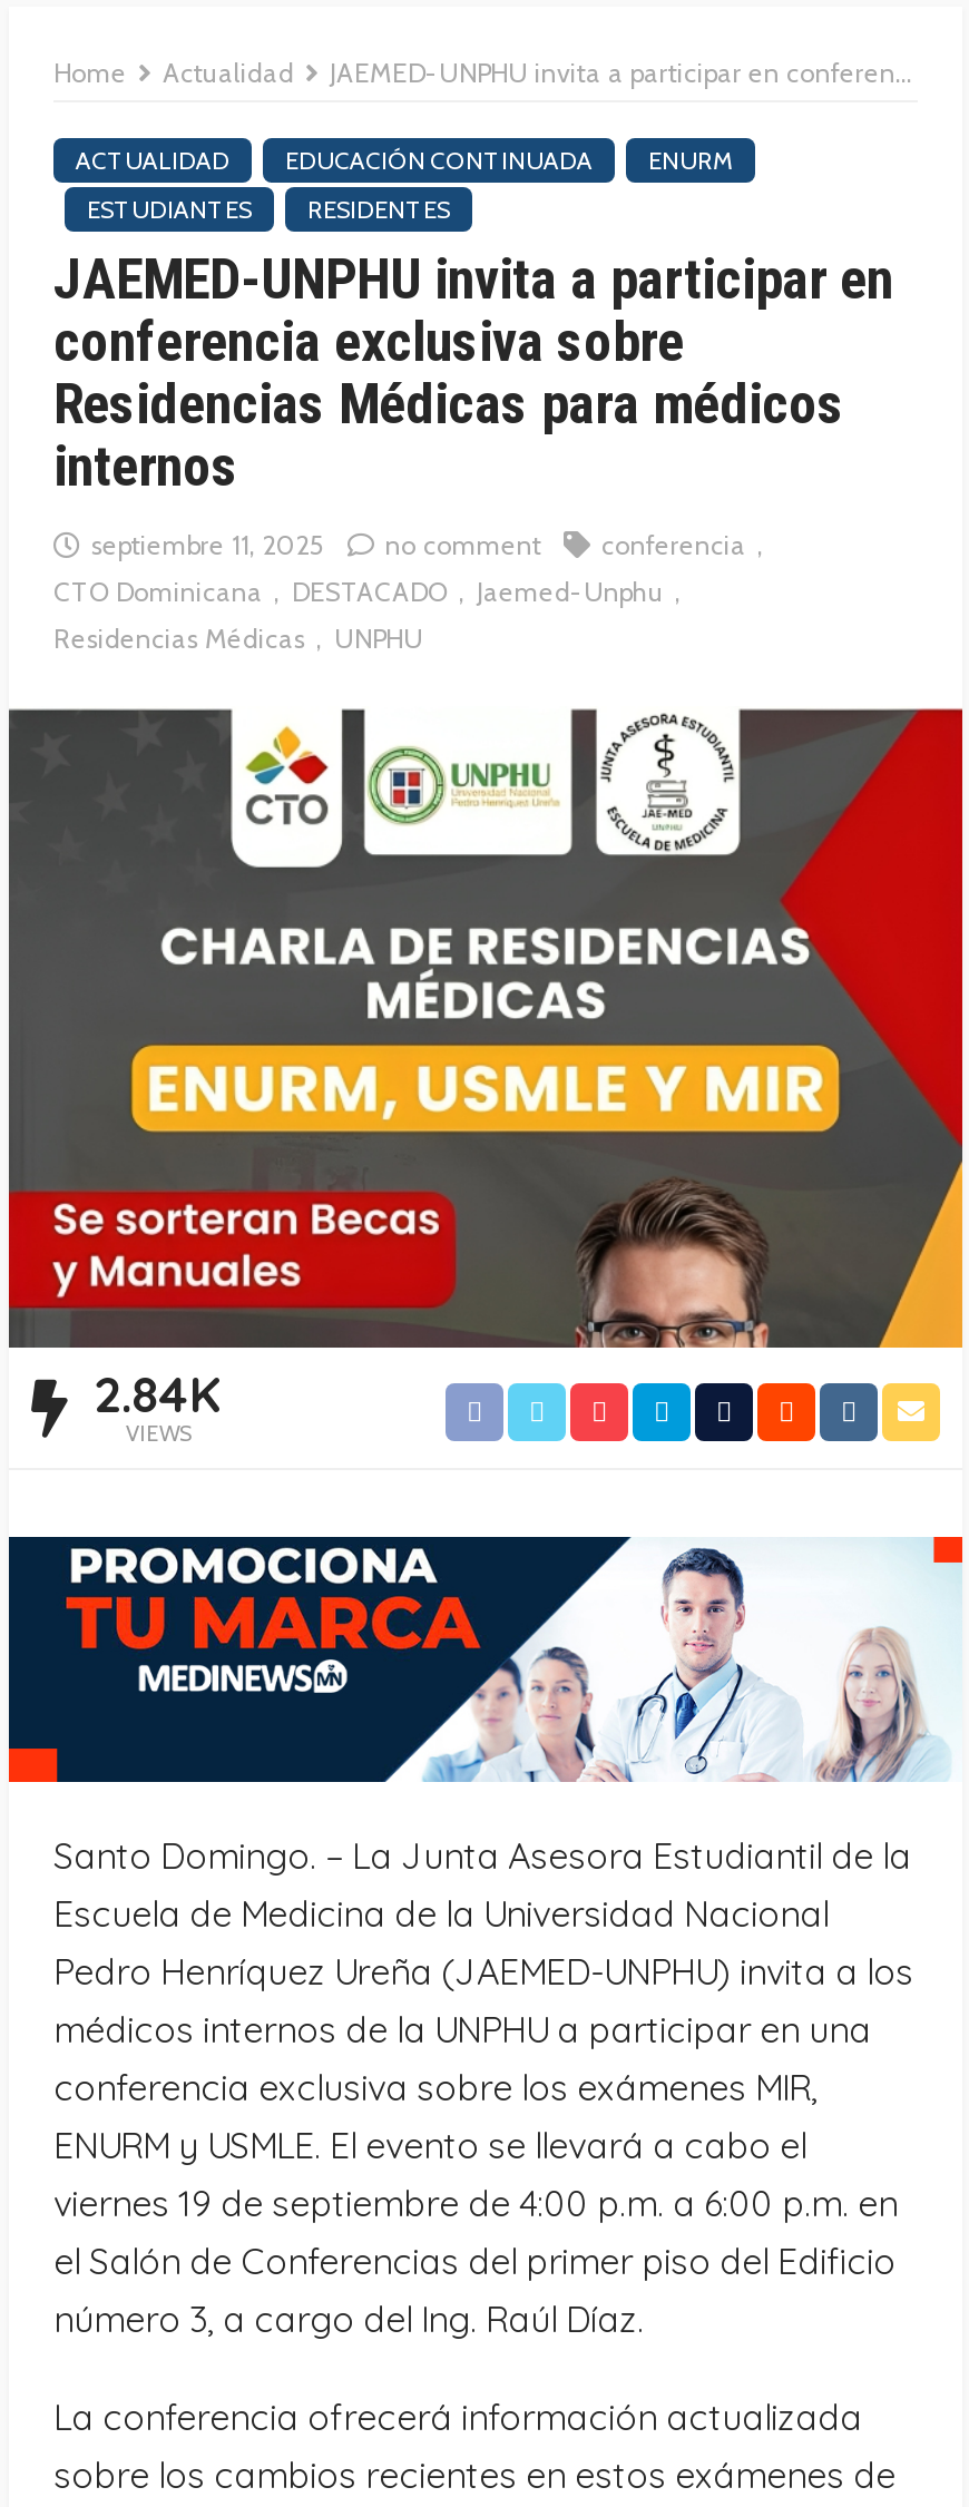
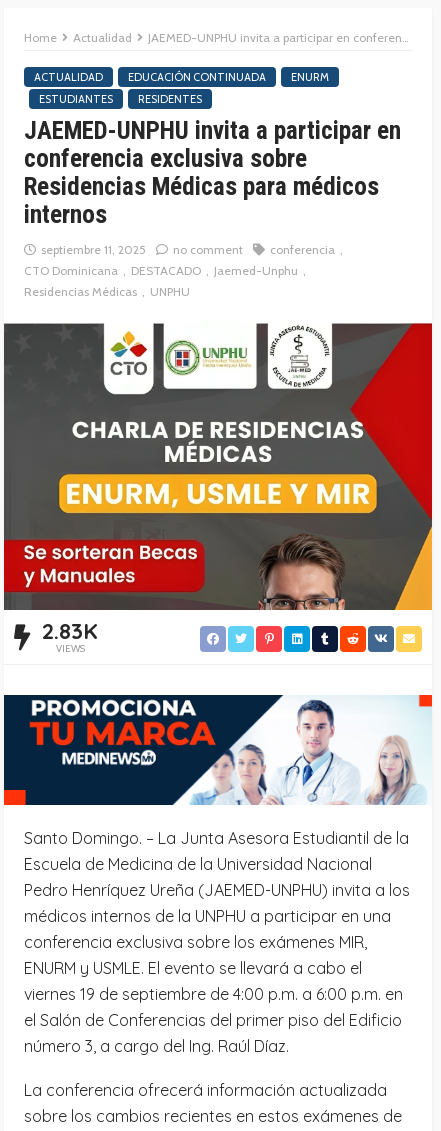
[94,1362,223,1425] 2.84K -> [42,617,98,645] 2.83K

